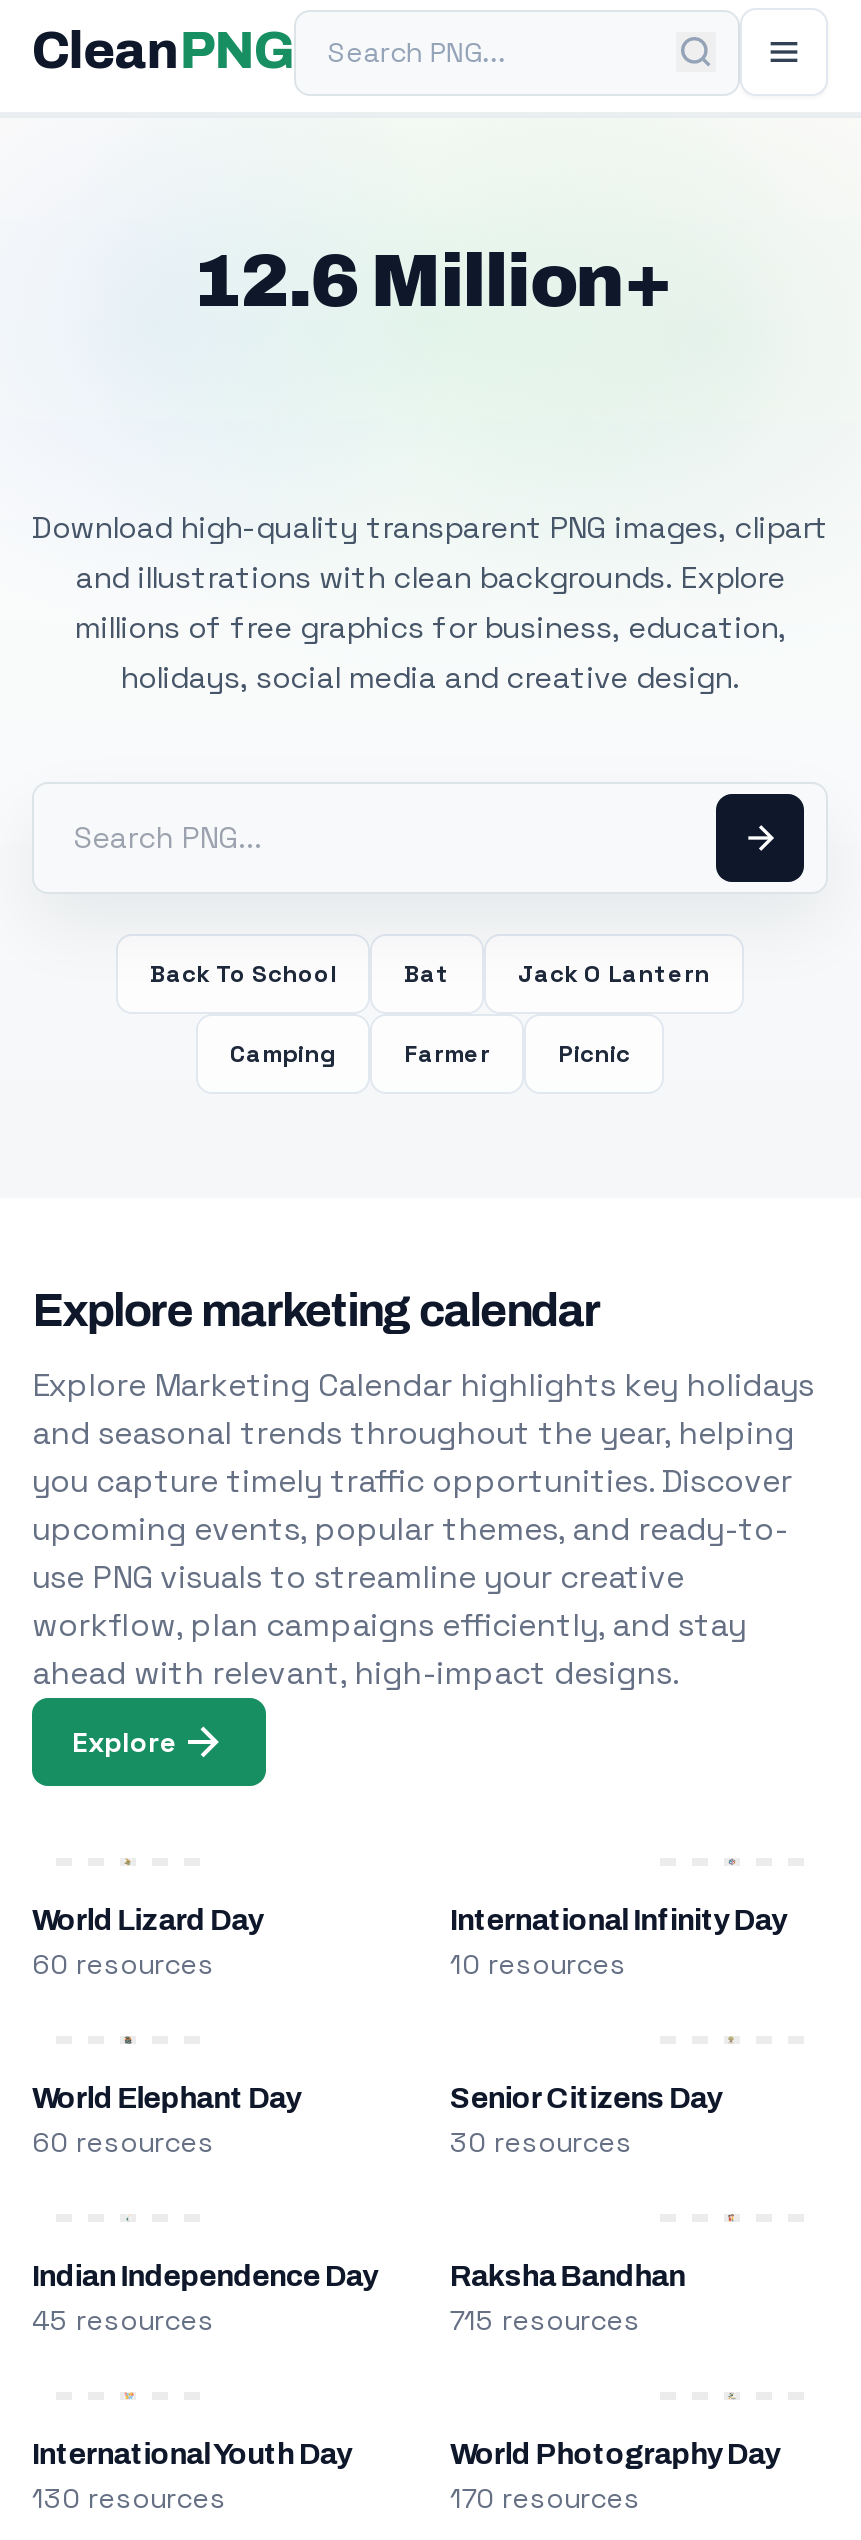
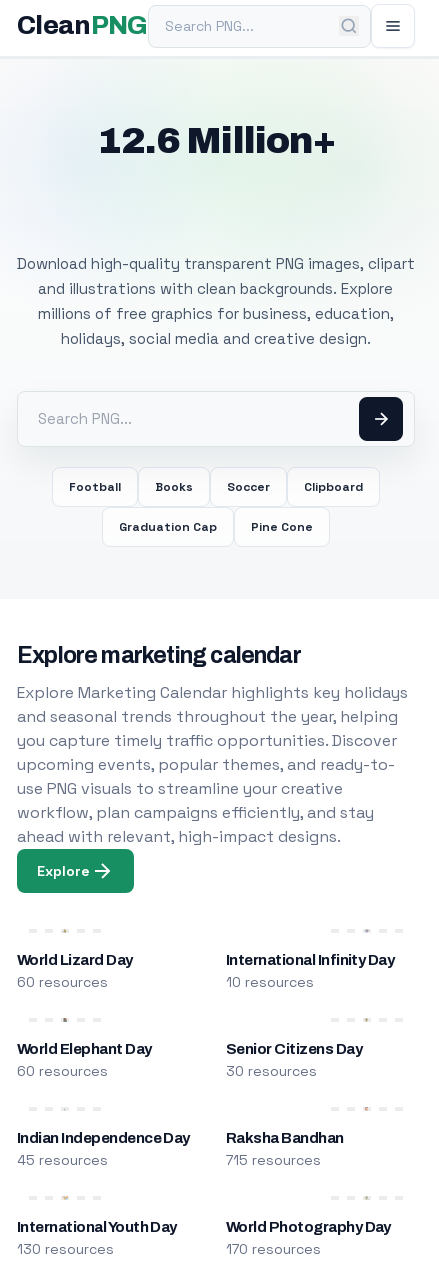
[150,958,710,990] Back To School | Bat | Jack O Lantern -> [69,479,363,495] Football | Books | Soccer | Clipboard
[230,1038,630,1070] Camping | Farmer | Picnic -> [119,519,313,535] Graduation Cap | Pine Cone

